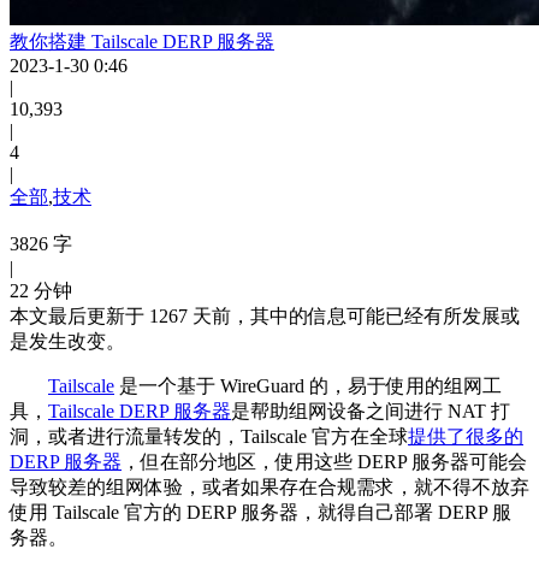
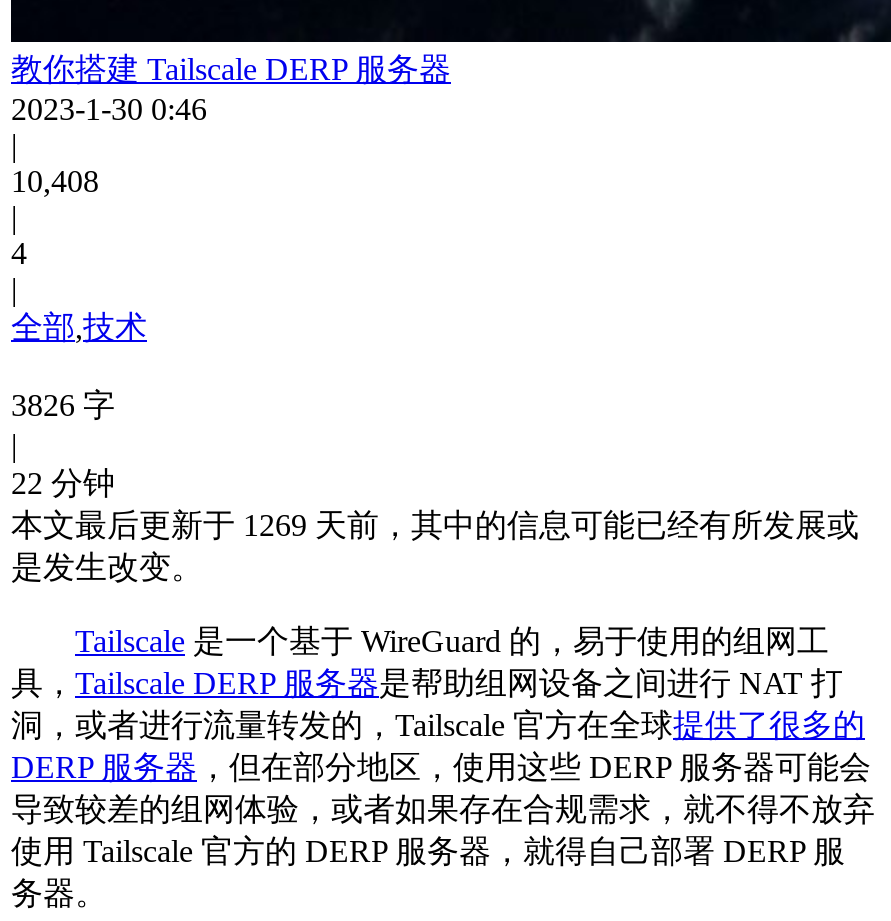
[10,99,63,119] 10,393 -> [11,164,99,198] 10,408
[10,306,520,326] 本文最后更新于 1267 天前，其中的信息可能已经有所发展或 -> [11,508,859,542] 本文最后更新于 1269 天前，其中的信息可能已经有所发展或

